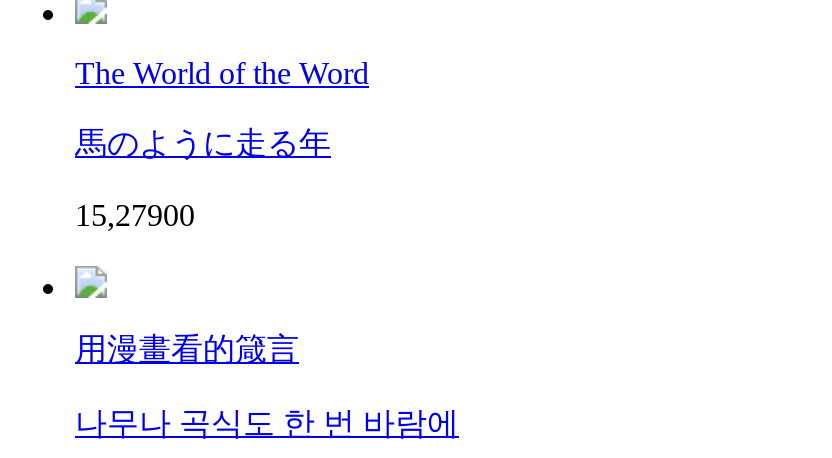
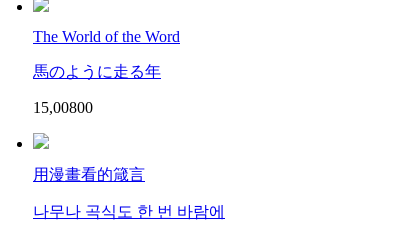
[75,199,195,233] 15,27900 -> [33,99,93,116] 15,00800

